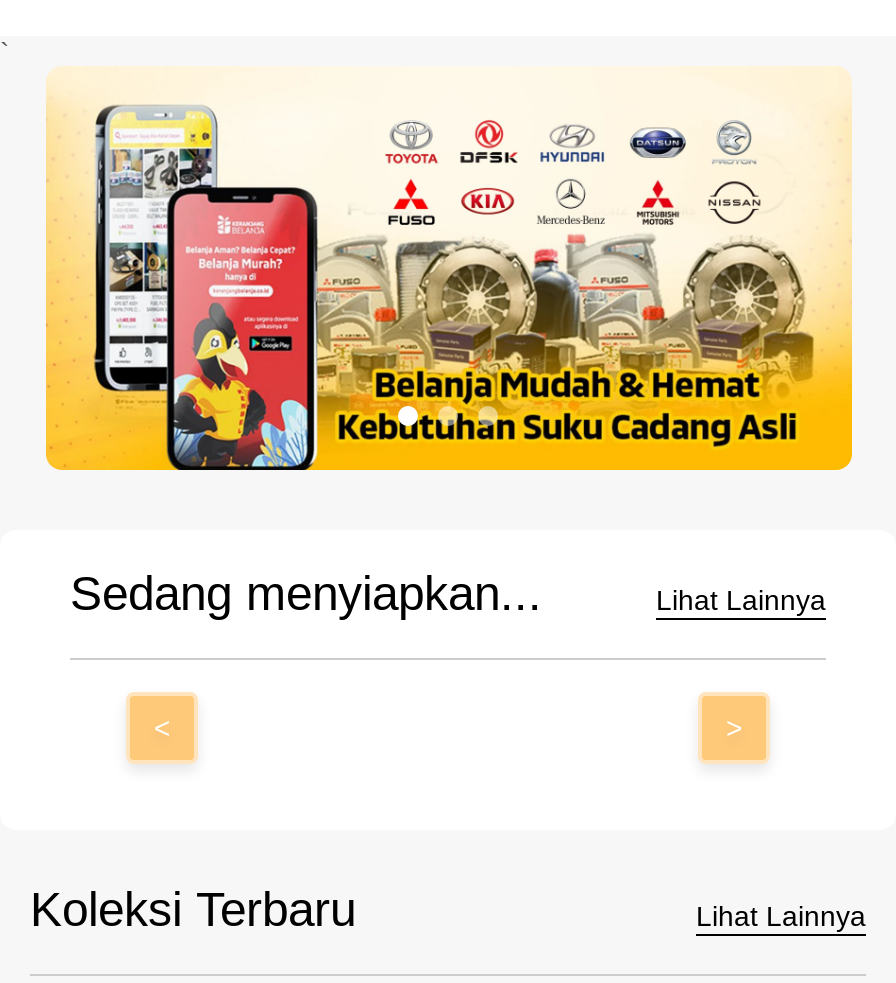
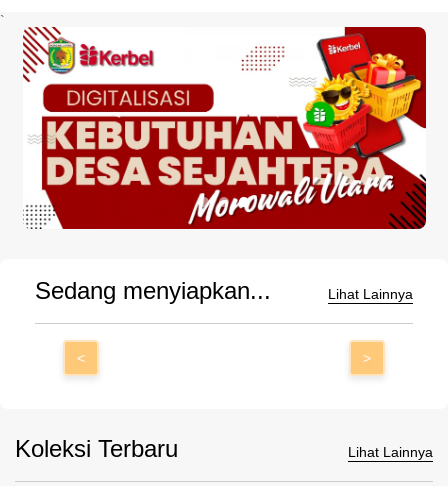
[44,66,854,472] [image] -> [22,26,427,230] [image]

